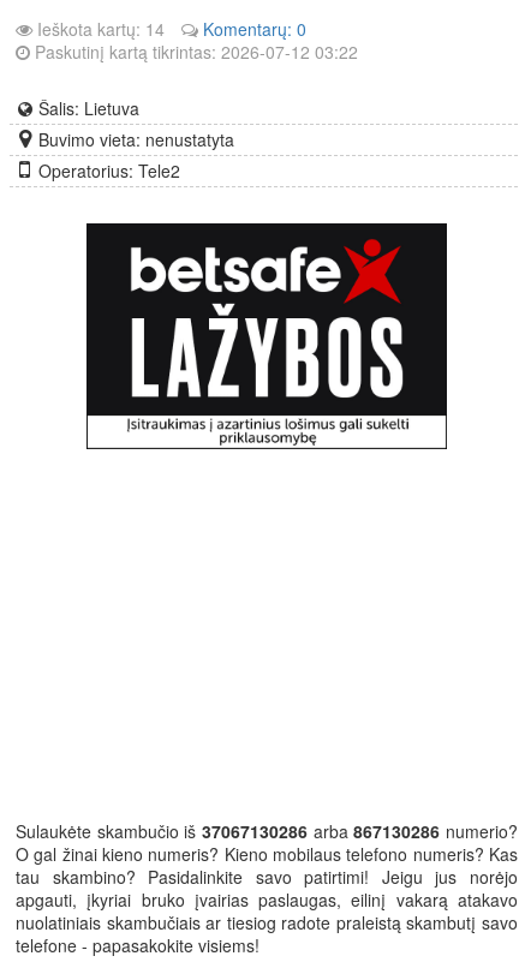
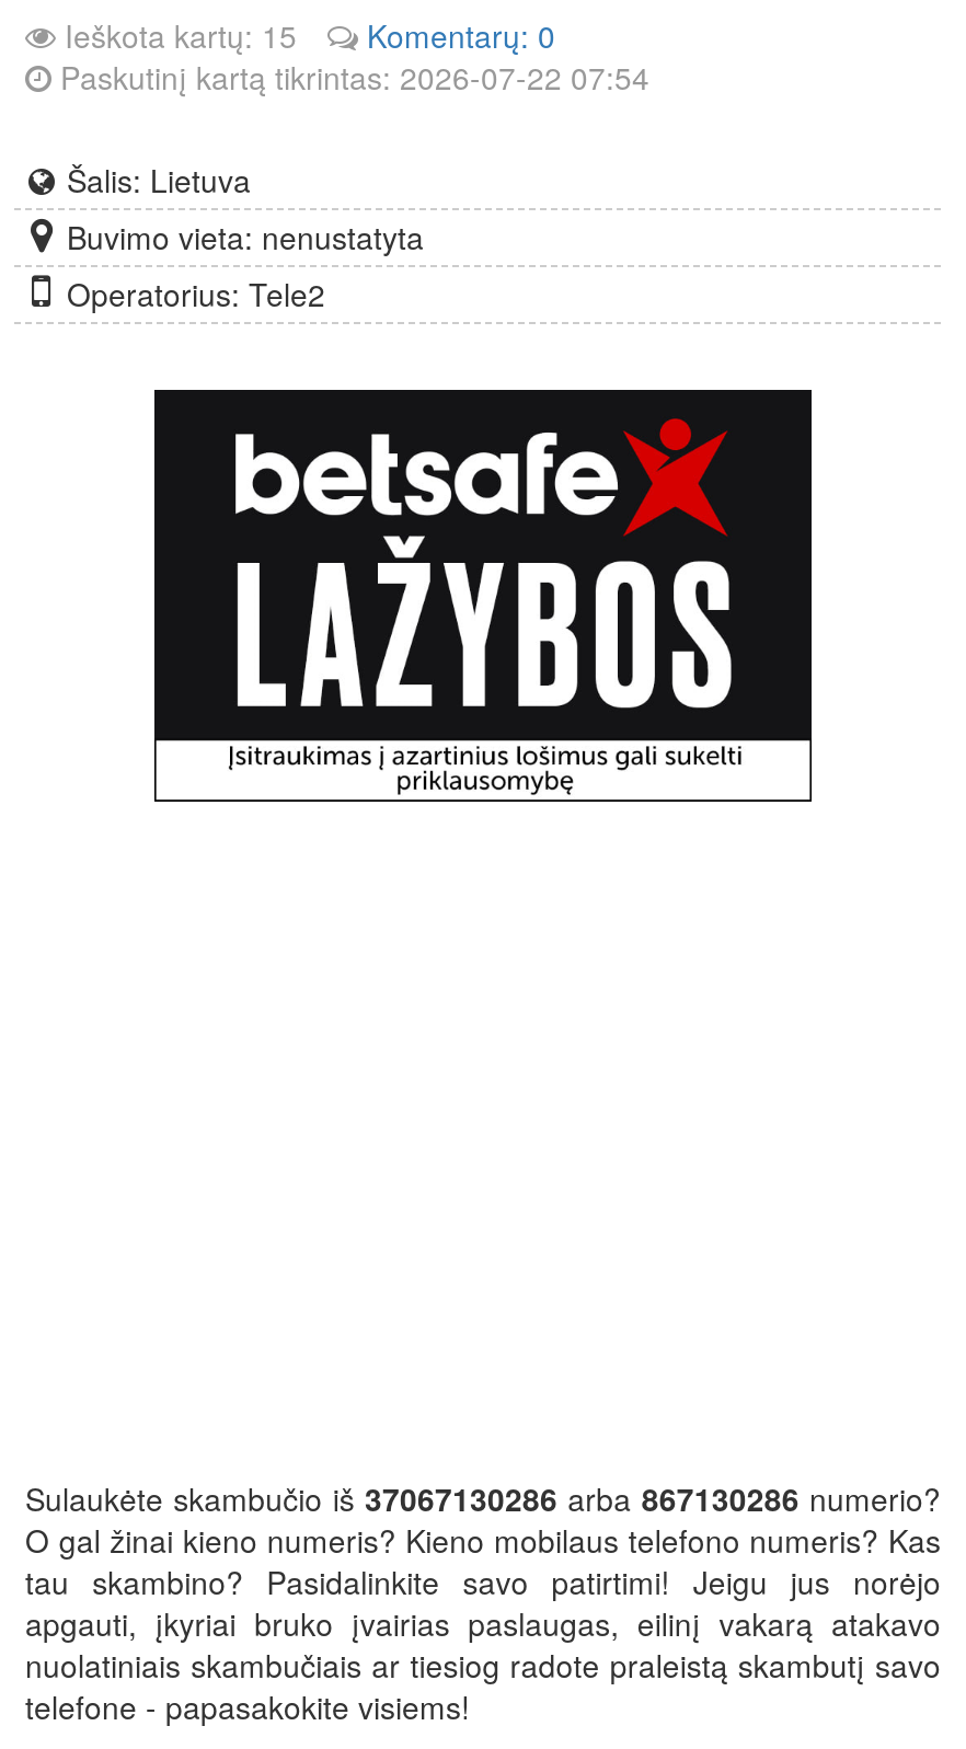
[32,17,165,41] Ieškota kartų: 14 -> [56,13,297,57] Ieškota kartų: 15
[30,40,358,64] Paskutinį kartą tikrintas: 2026-07-12 03:22 -> [51,55,649,99] Paskutinį kartą tikrintas: 2026-07-22 07:54

